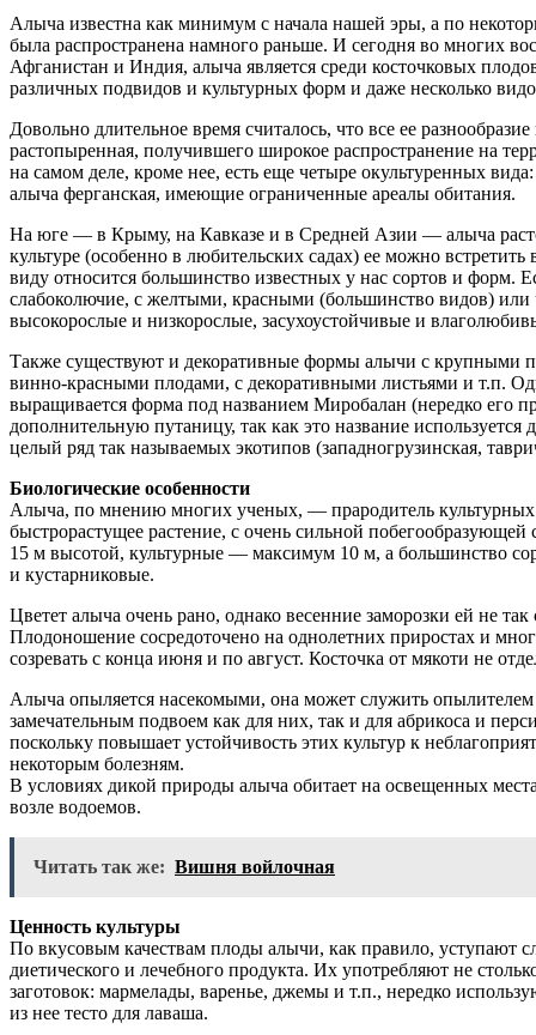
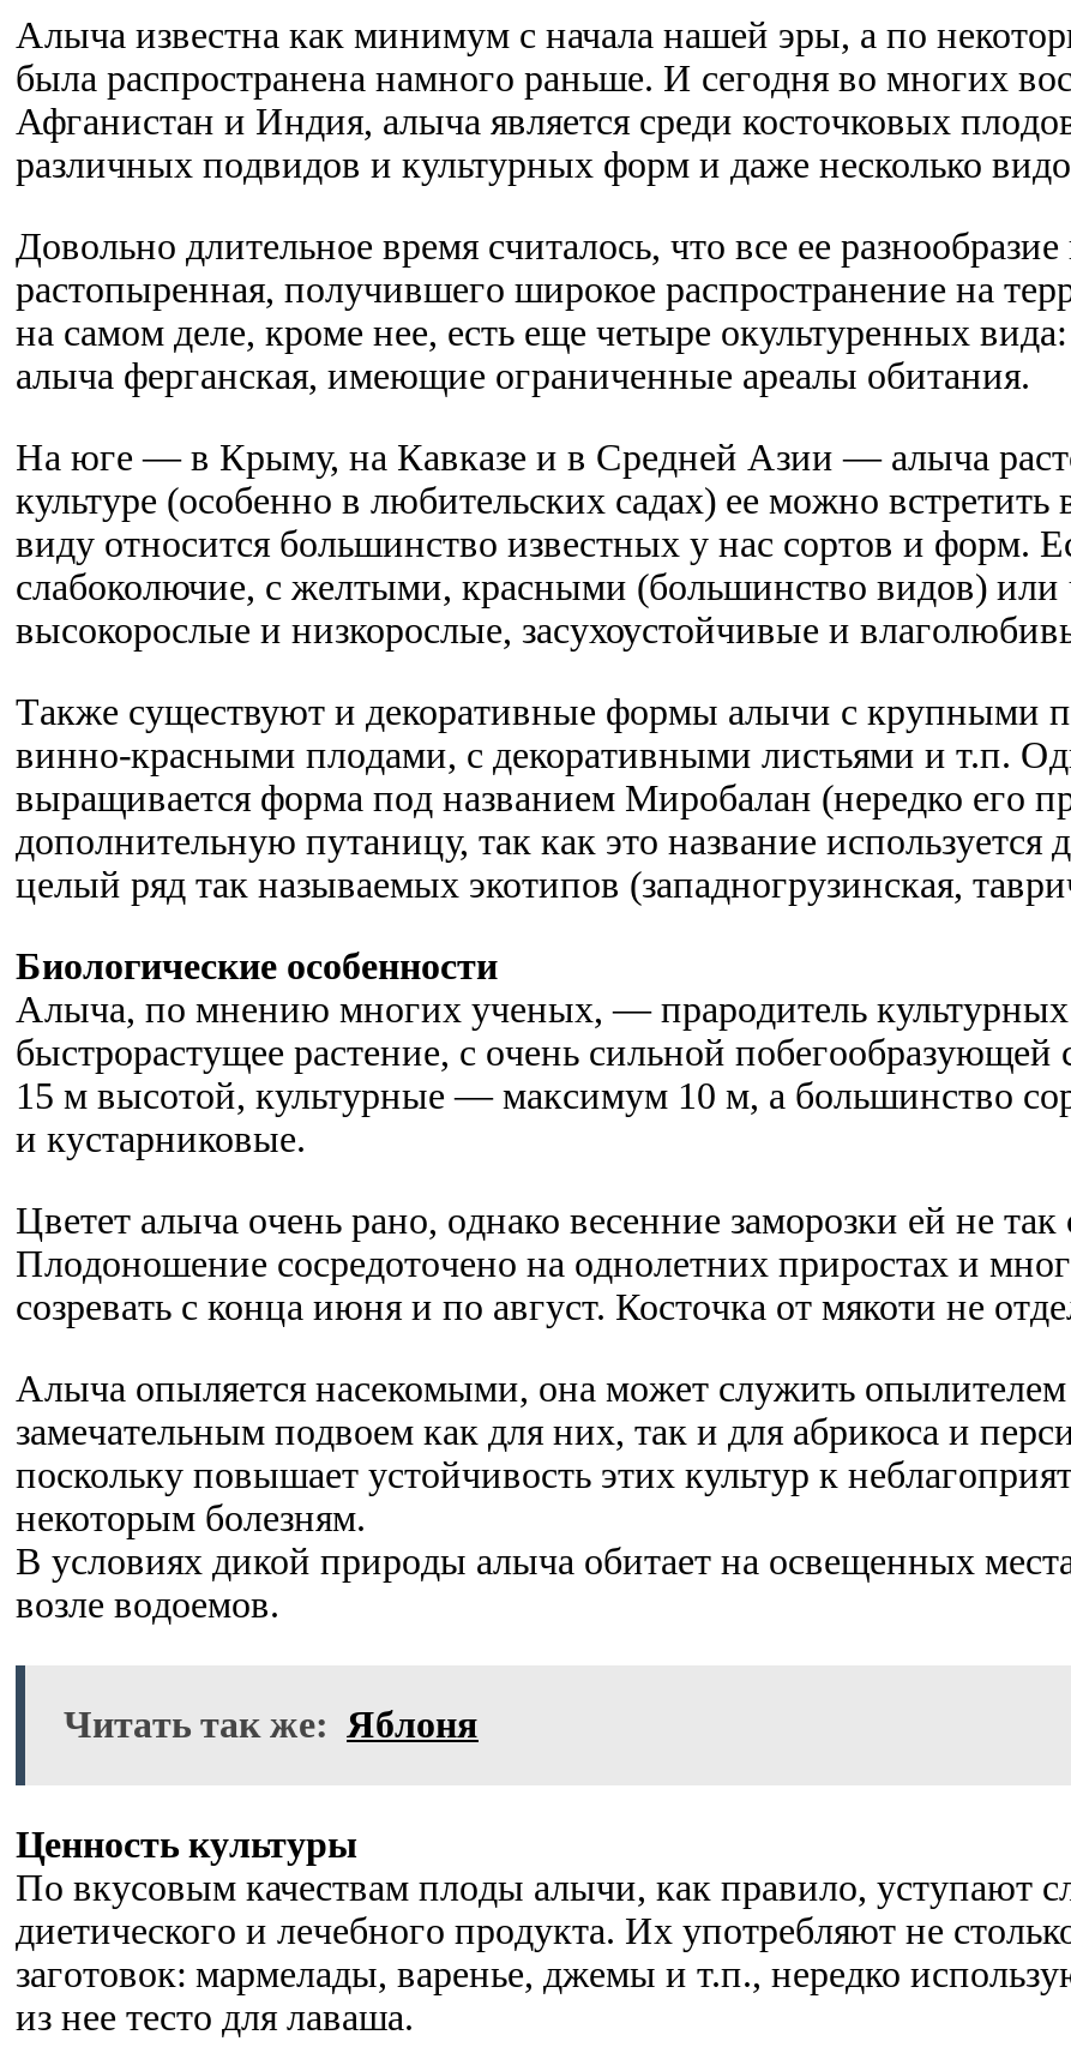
[33,857,335,877] Читать так же: Вишня войлочная -> [64,1704,479,1745] Читать так же: Яблоня

